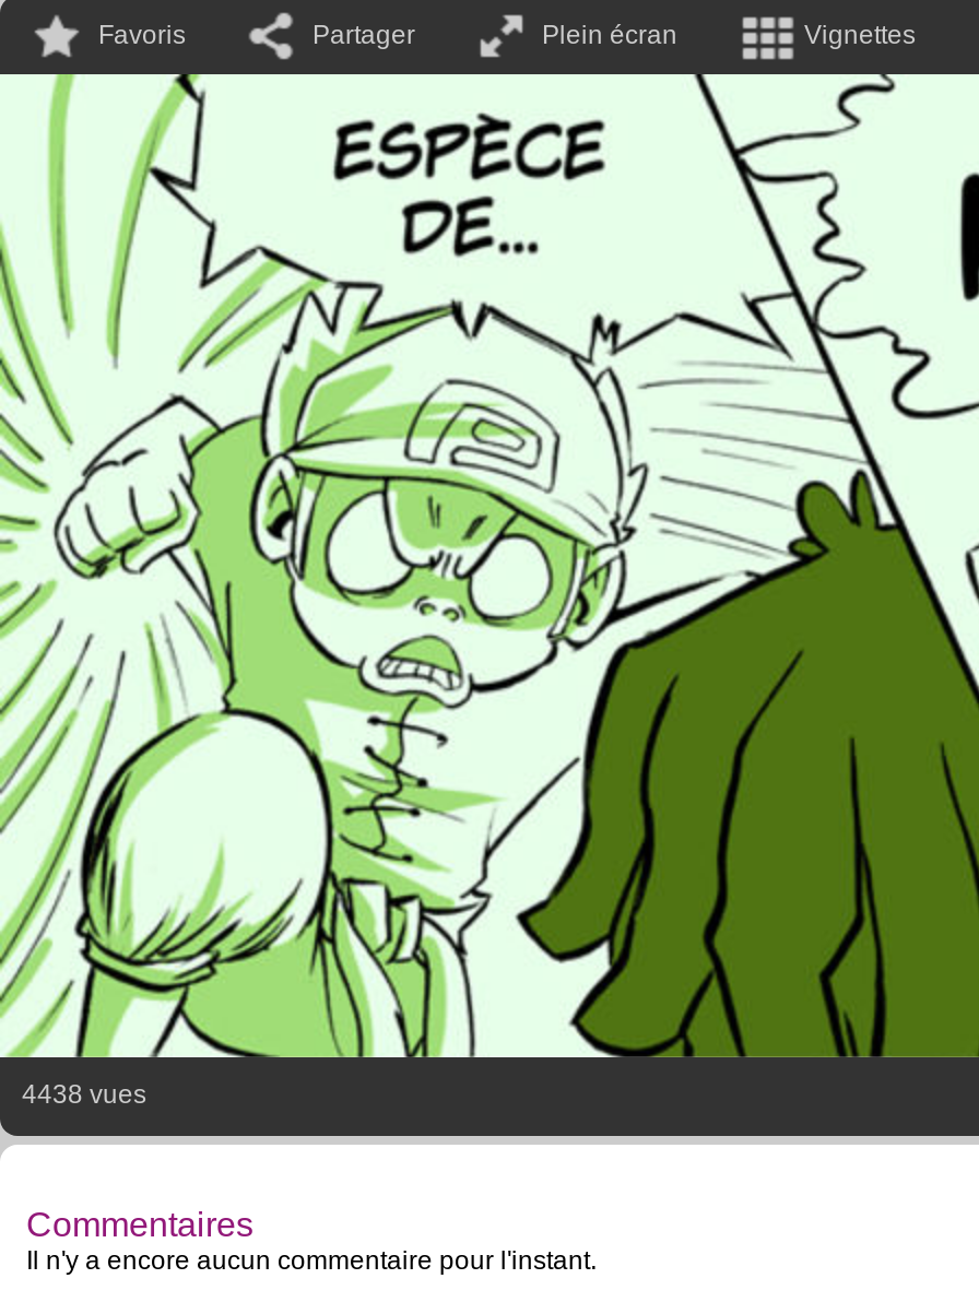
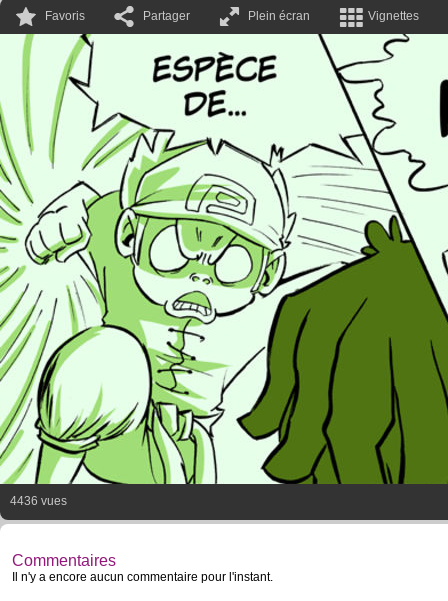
[22,1079,146,1110] 4438 vues -> [10,494,67,508] 4436 vues

